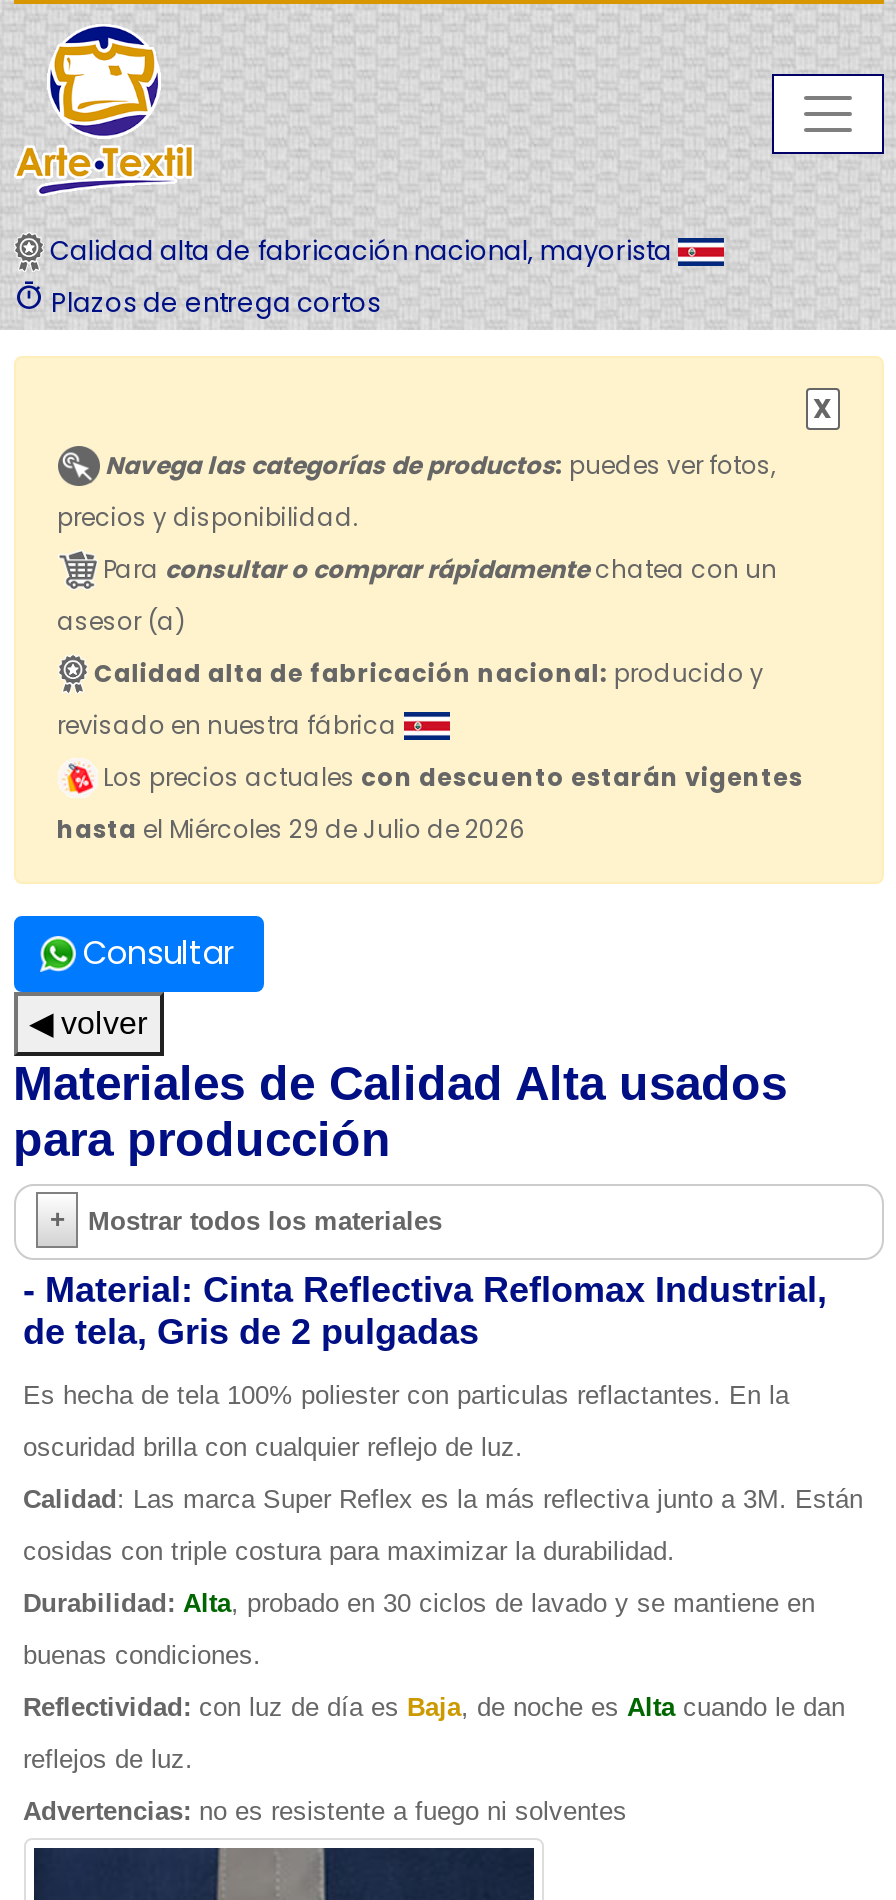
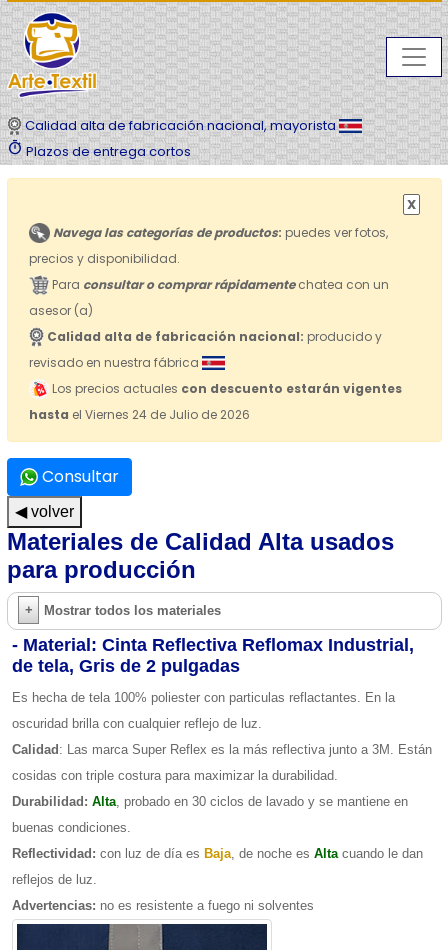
[57,811,525,845] hasta el Miércoles 29 de Julio de 2026 -> [28,406,249,423] hasta el Viernes 24 de Julio de 2026

